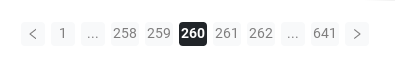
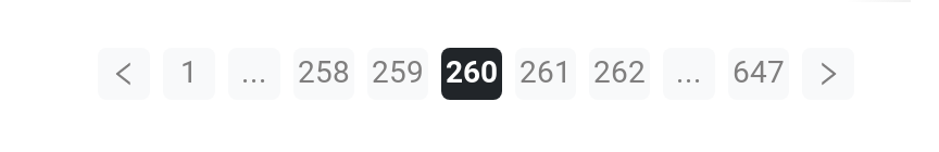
[313,25,337,41] 641 -> [733,55,785,89] 647

